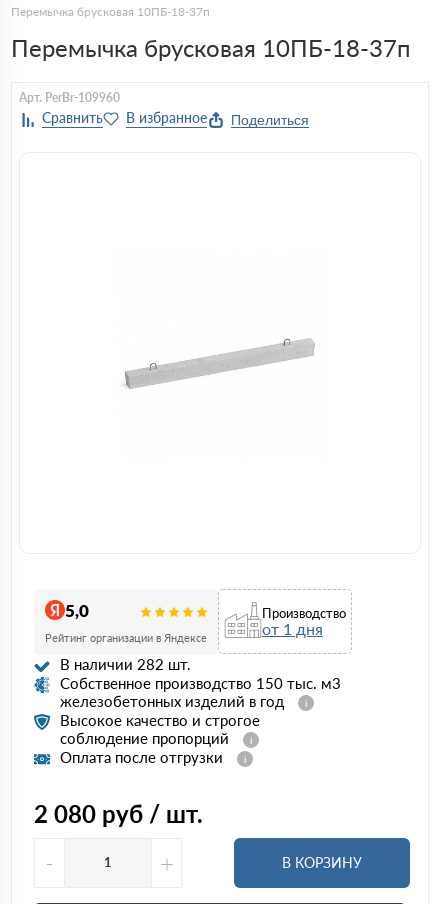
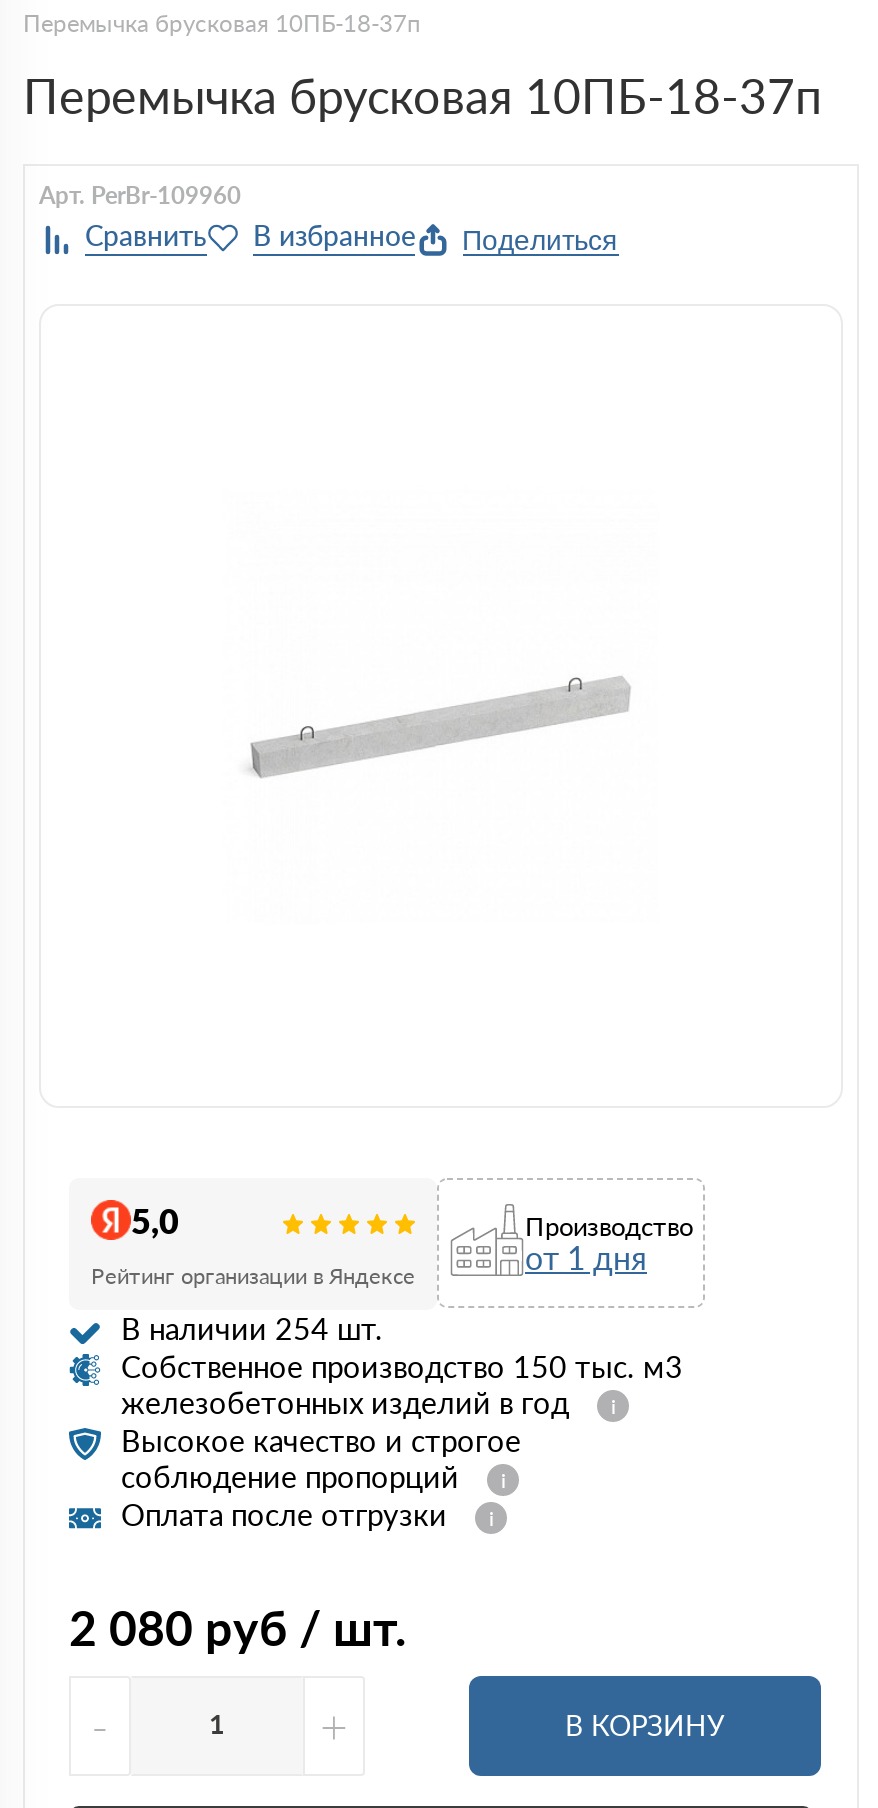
[60,654,191,672] В наличии 282 шт. -> [121,1309,383,1345] В наличии 254 шт.

